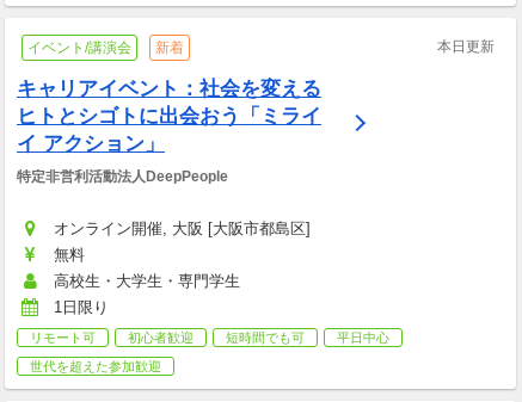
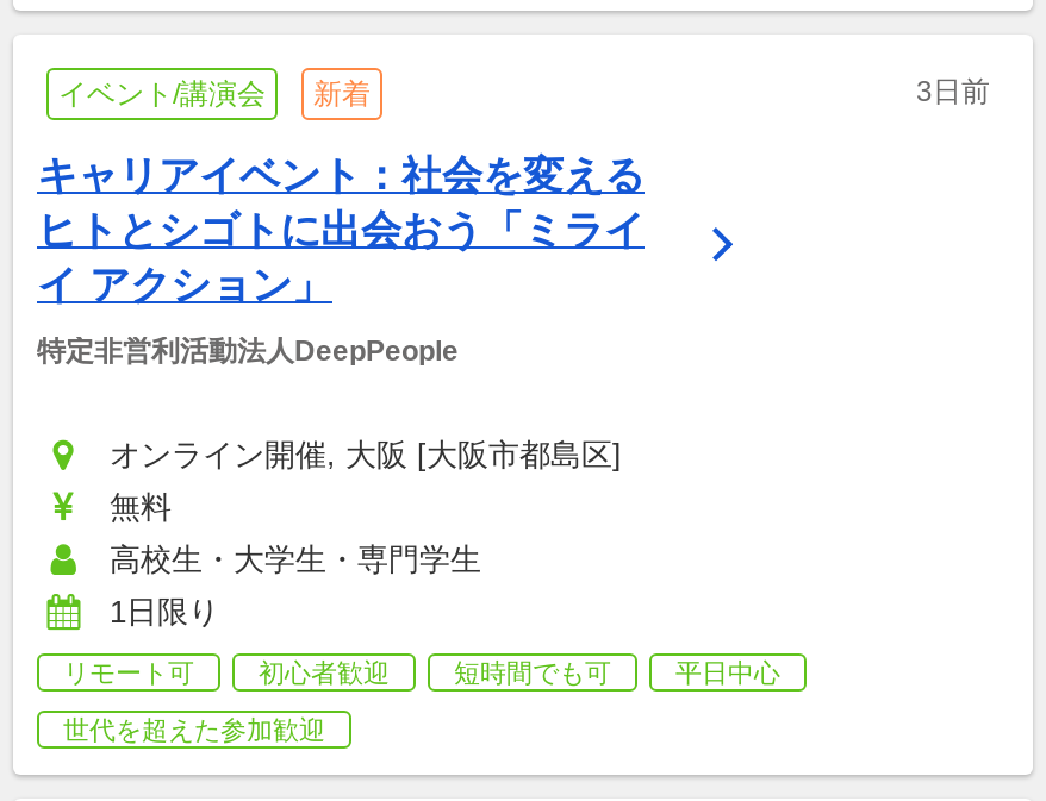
[437,38,495,55] 本日更新 -> [916,75,990,108] 3日前

